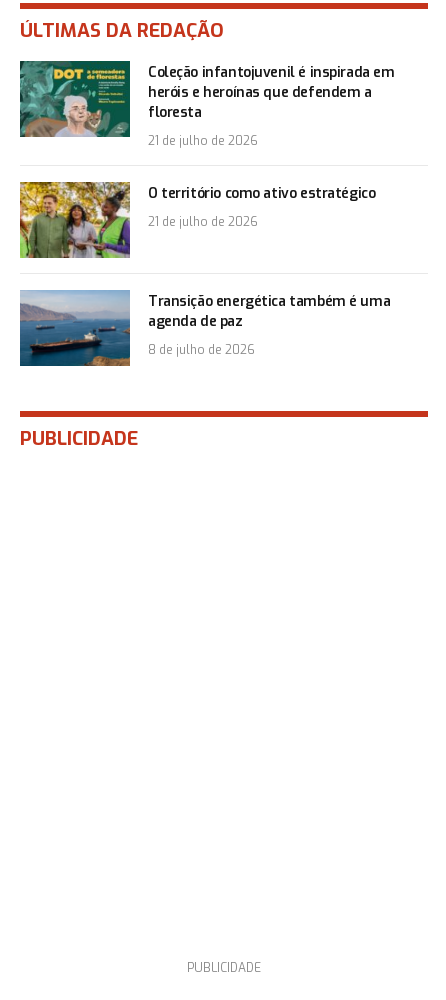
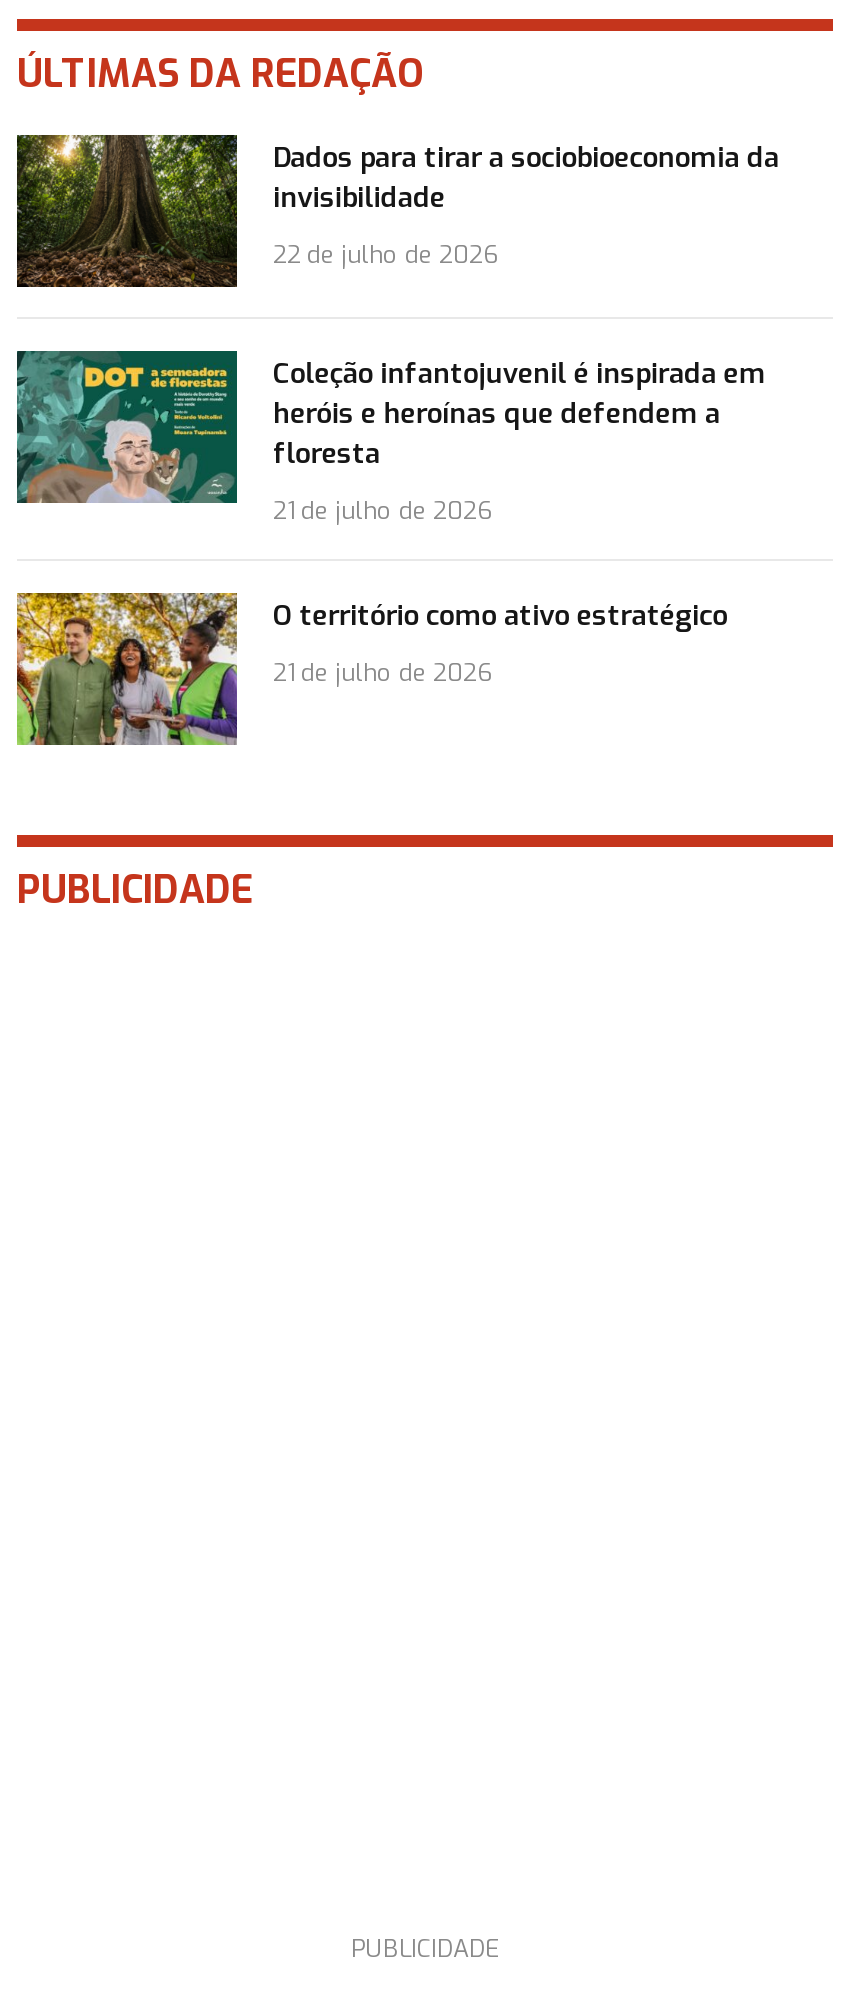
none -> [15,133,779,289] [image] | Dados para tirar a sociobioeconomia da | invisibilidade | 22 de julho de 2026
moved [18,60,394,230] -> [13,349,766,689]: [image] | Coleção infantojuvenil é inspirada em | heróis e heroínas que defendem a | floresta | 21 de julho de 2026 | O território como ativo estratégico | 21 de julho de 2026
[19,289,390,367] [image] | Transição energética também é uma | agenda de paz | 8 de julho de 2026 -> none

